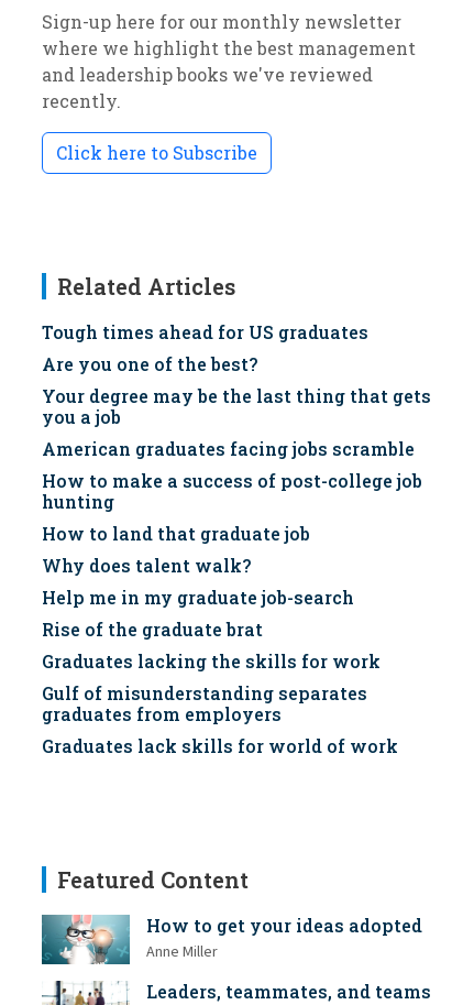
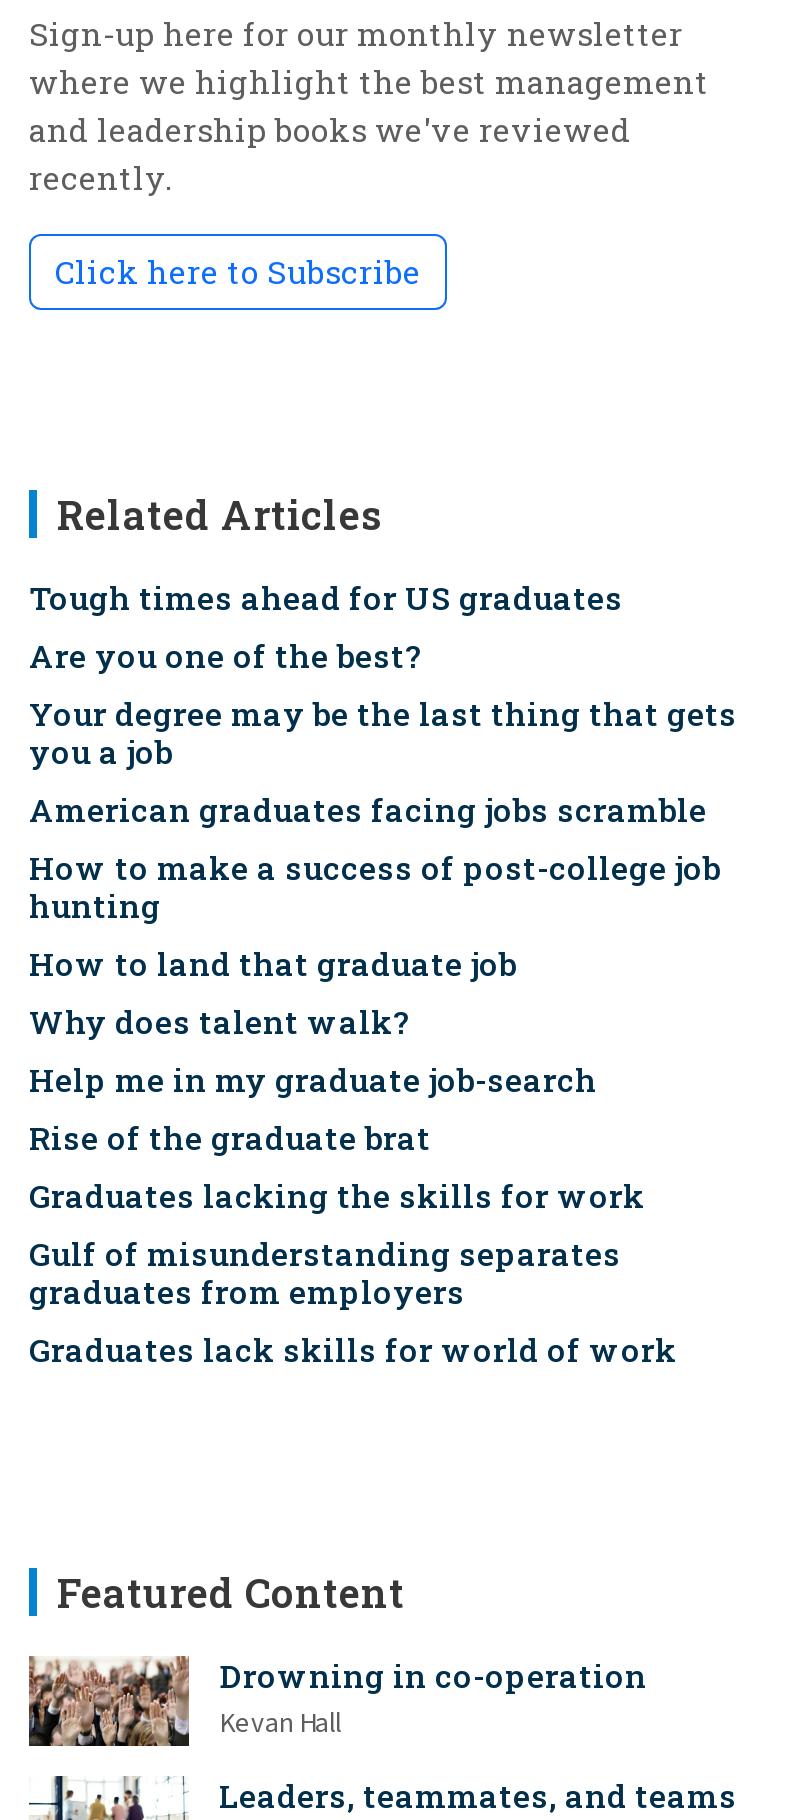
[41,914,422,965] [image] | How to get your ideas adopted | Anne Miller -> [27,1654,647,1748] [image] | Drowning in co-operation | Kevan Hall

